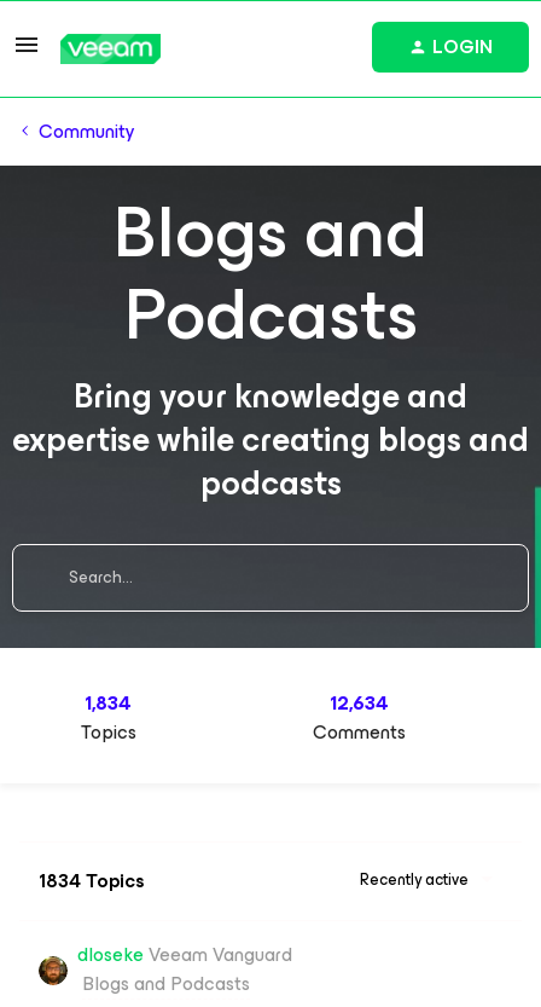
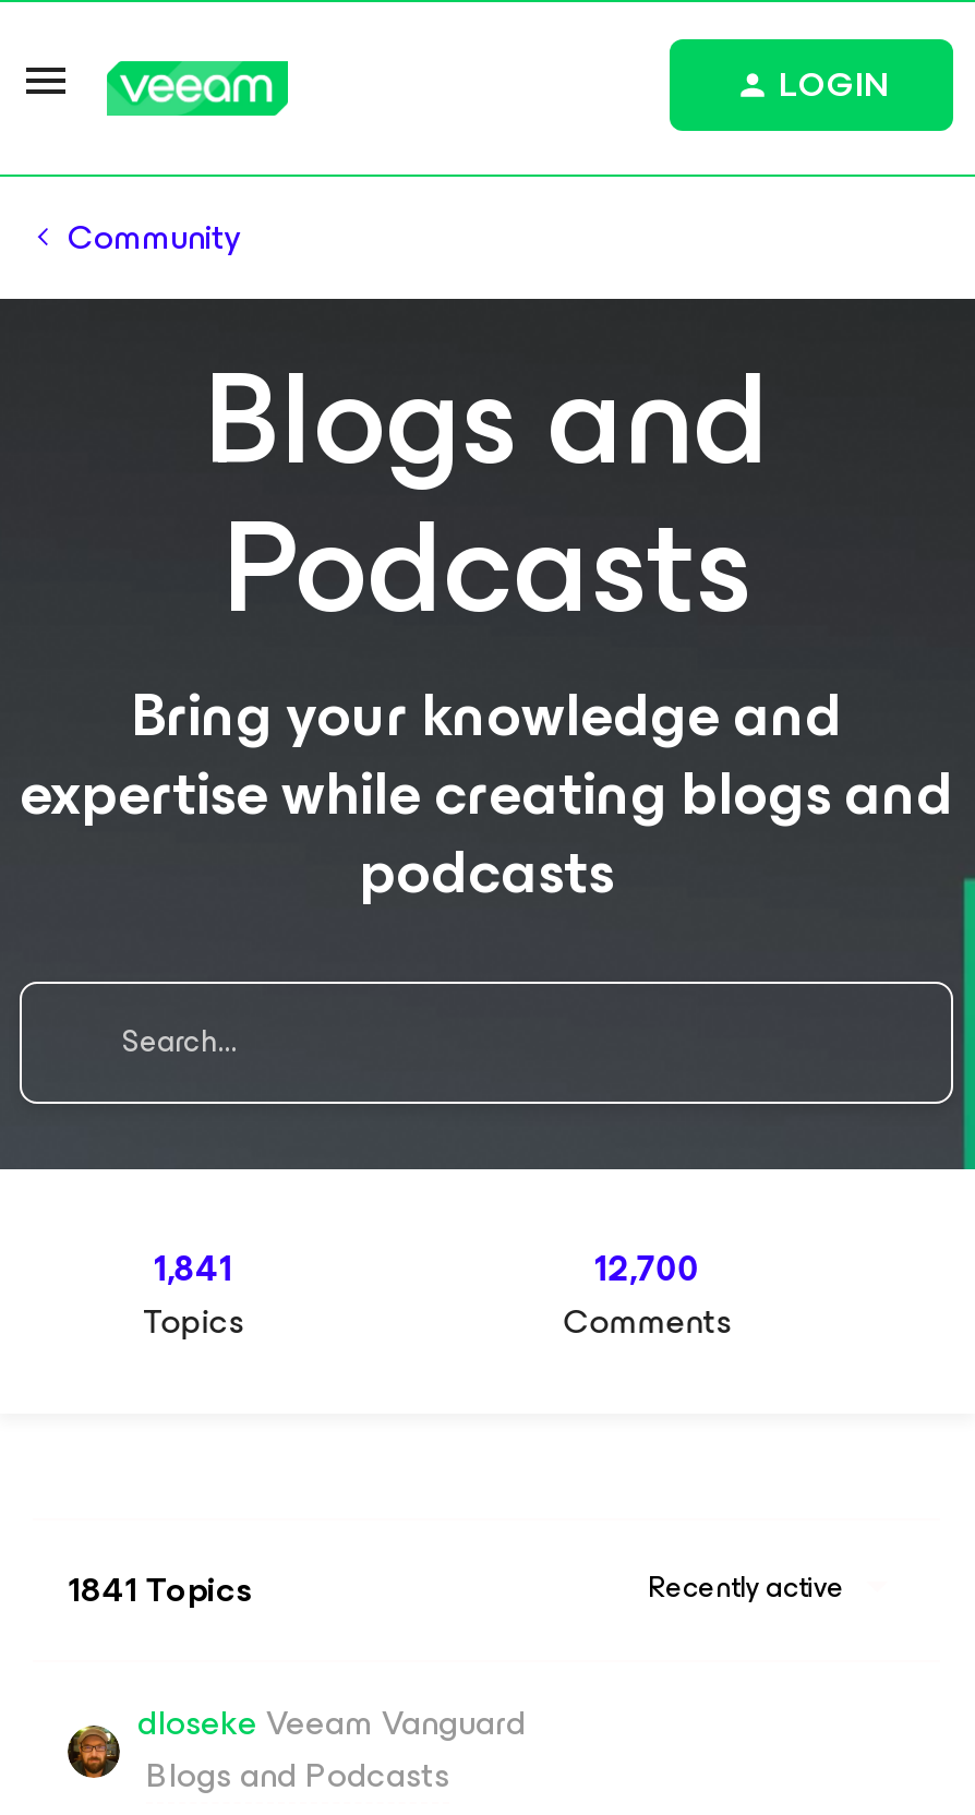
[85,687,132,719] 1,834 -> [154,1239,233,1298] 1,841
[330,687,389,719] 12,634 -> [595,1239,700,1298] 12,700
[39,864,144,897] 1834 Topics -> [68,1560,251,1619] 1841 Topics

